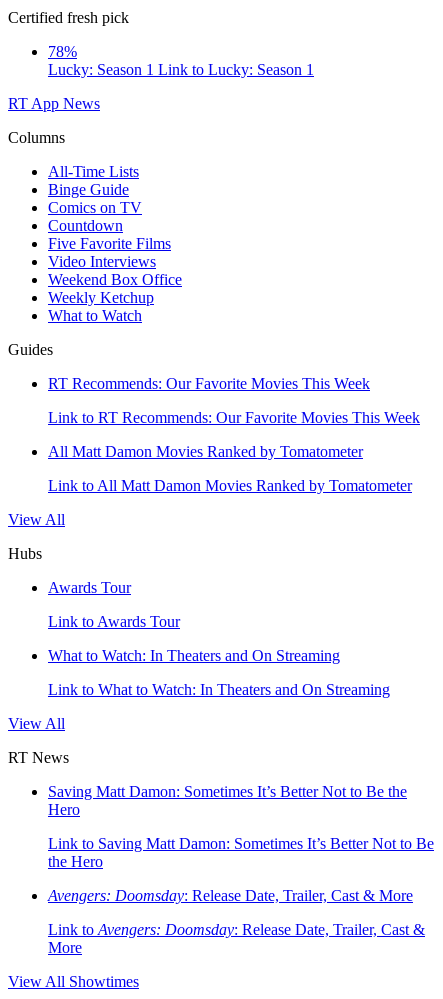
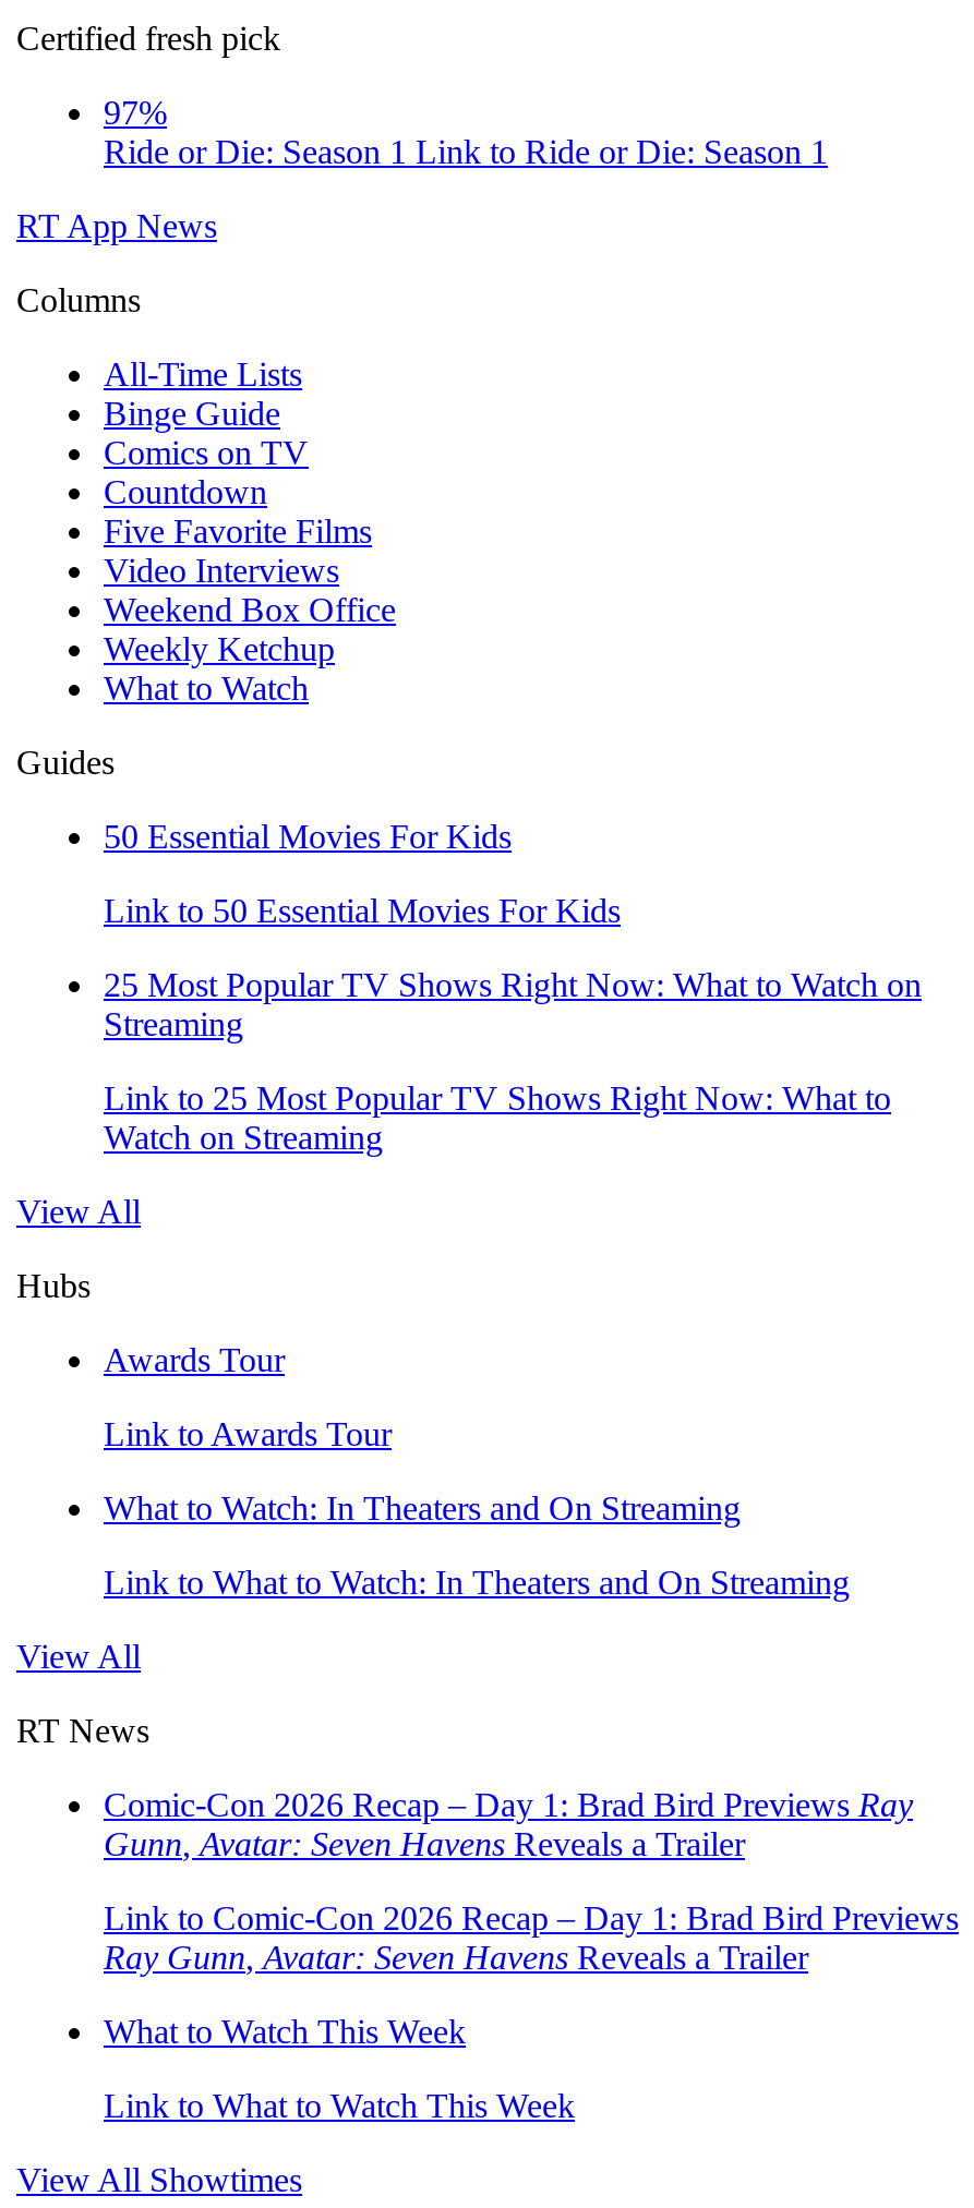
[48,43,314,78] 78% | Lucky: Season 1 Link to Lucky: Season 1 -> [104,94,828,170] 97% | Ride or Die: Season 1 Link to Ride or Die: Season 1
[48,375,370,392] RT Recommends: Our Favorite Movies This Week -> [104,818,512,855] 50 Essential Movies For Kids
[48,409,420,426] Link to RT Recommends: Our Favorite Movies This Week -> [104,892,621,929] Link to 50 Essential Movies For Kids
[48,443,363,460] All Matt Damon Movies Ranked by Tomatometer -> [104,966,922,1042] 25 Most Popular TV Shows Right Now: What to Watch on | Streaming
[48,477,412,494] Link to All Matt Damon Movies Ranked by Tomatometer -> [104,1079,891,1156] Link to 25 Most Popular TV Shows Right Now: What to | Watch on Streaming
moved [8,511,390,766] -> [16,1193,850,1749]: View All | Hubs | Awards Tour | Link to Awards Tour | What to Watch: In Theaters and On Streaming | Link to What to Watch: In Theaters and On Streaming | View All | RT News
[48,783,407,818] Saving Matt Damon: Sometimes It’s Better Not to Be the | Hero -> [104,1786,913,1862] Comic-Con 2026 Recap – Day 1: Brad Bird Previews Ray | Gunn, Avatar: Seven Havens Reveals a Trailer
[48,835,434,870] Link to Saving Matt Damon: Sometimes It’s Better Not to Be | the Hero -> [104,1899,959,1976] Link to Comic-Con 2026 Recap – Day 1: Brad Bird Previews | Ray Gunn, Avatar: Seven Havens Reveals a Trailer
[48,887,413,904] Avengers: Doomsday: Release Date, Trailer, Cast & More -> [104,2013,466,2050] What to Watch This Week
[48,921,425,956] Link to Avengers: Doomsday: Release Date, Trailer, Cast & | More -> [104,2087,575,2124] Link to What to Watch This Week

